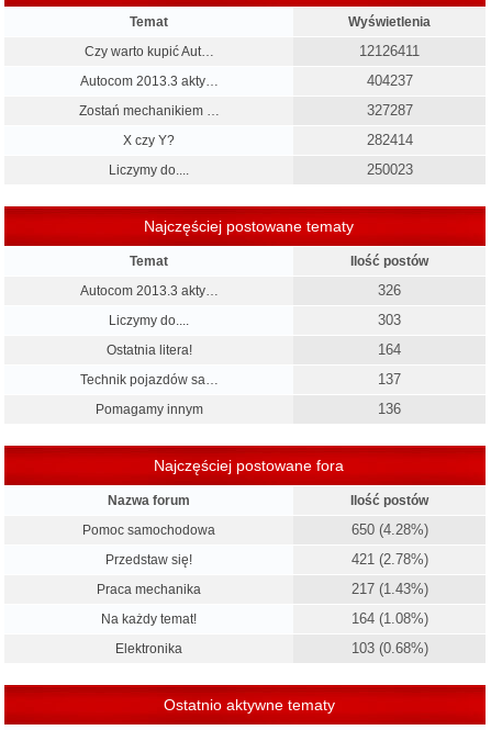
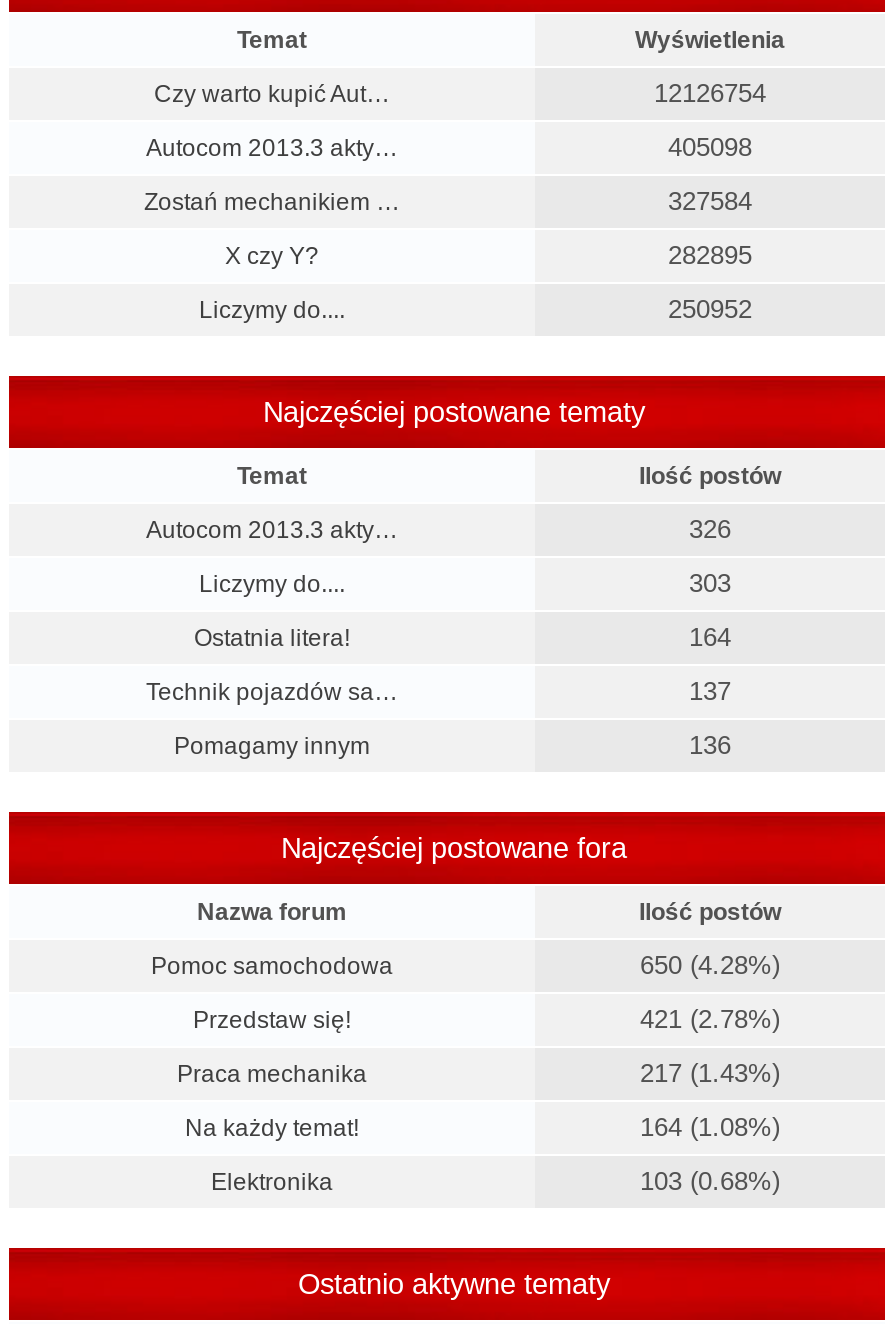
[359,42,420,59] 12126411 -> [654,77,766,107] 12126754
[366,72,412,88] 404237 -> [668,131,752,161] 405098
[366,102,412,118] 327287 -> [668,185,752,215] 327584
[366,131,412,148] 282414 -> [668,239,752,269] 282895
[366,161,412,177] 250023 -> [668,293,752,323] 250952

